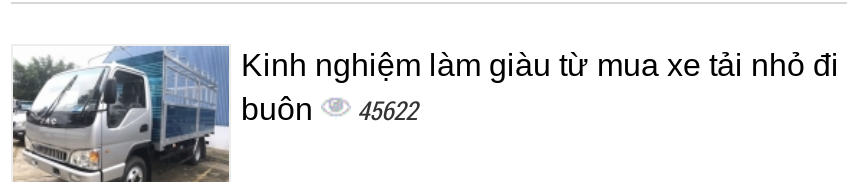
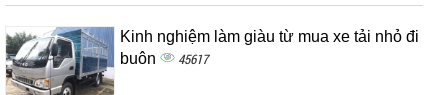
[241,92,417,128] buôn 45622 -> [120,50,208,68] buôn 45617

